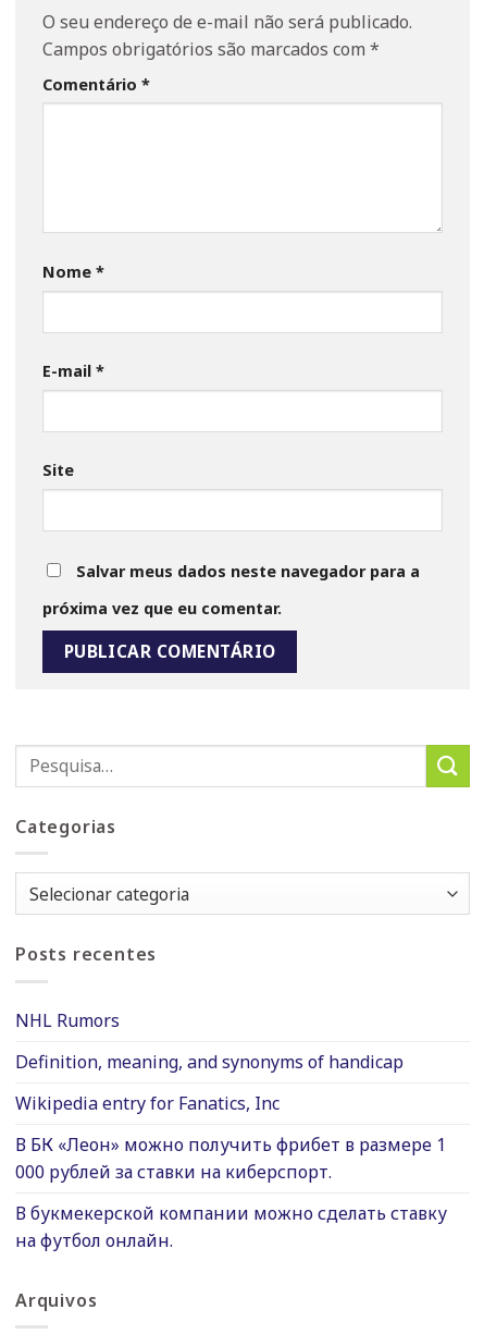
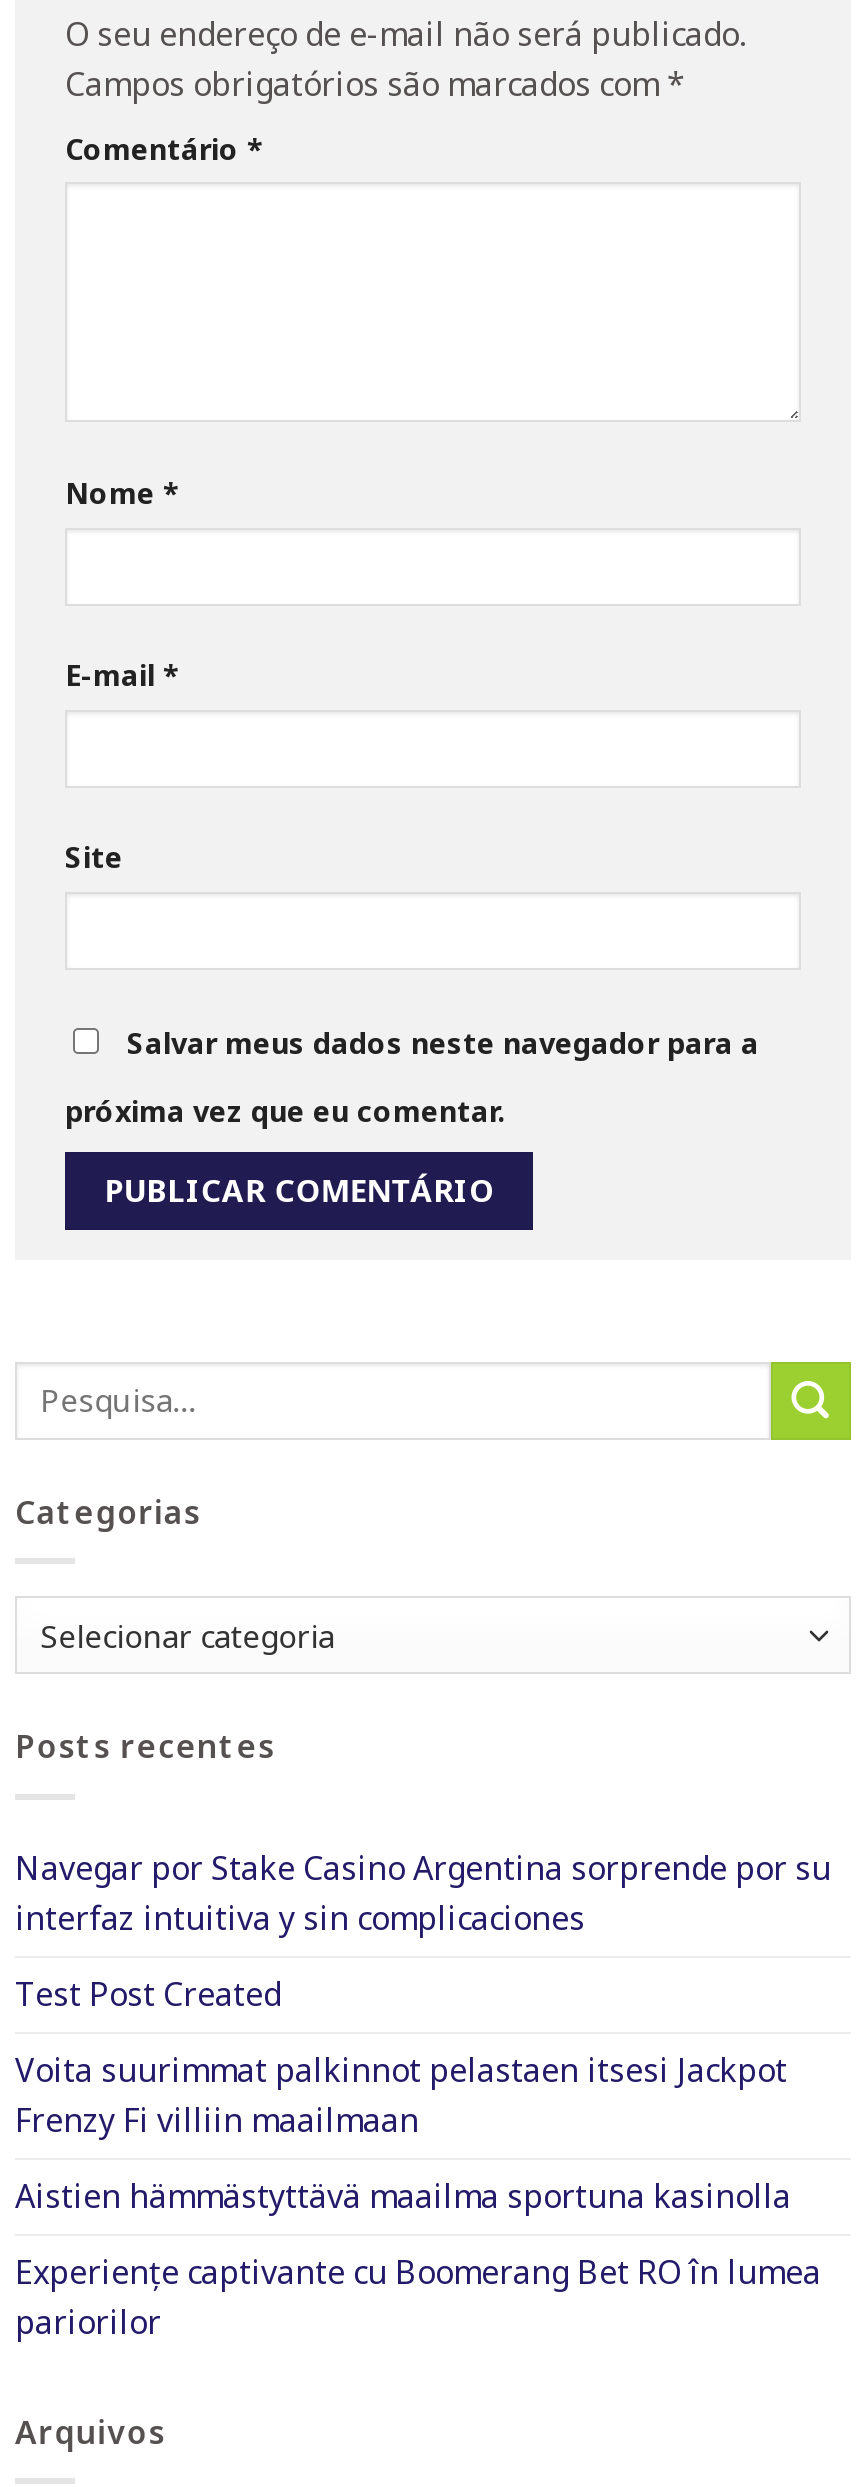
[15,1008,120,1032] NHL Rumors -> [15,1846,831,1940] Navegar por Stake Casino Argentina sorprende por su | interfaz intuitiva y sin complicaciones
[15,1050,404,1074] Definition, meaning, and synonyms of handicap -> [15,1972,281,2016] Test Post Created
[15,1091,280,1115] Wikipedia entry for Fanatics, Inc -> [15,2048,787,2142] Voita suurimmat palkinnot pelastaen itsesi Jackpot | Frenzy Fi villiin maailmaan
[15,1132,446,1184] В БК «Леон» можно получить фрибет в размере 1 | 000 рублей за ставки на киберспорт. -> [15,2174,791,2218] Aistien hämmästyttävä maailma sportuna kasinolla
[15,1201,447,1252] В букмекерской компании можно сделать ставку | на футбол онлайн. -> [15,2250,821,2344] Experiențe captivante cu Boomerang Bet RO în lumea | pariorilor

